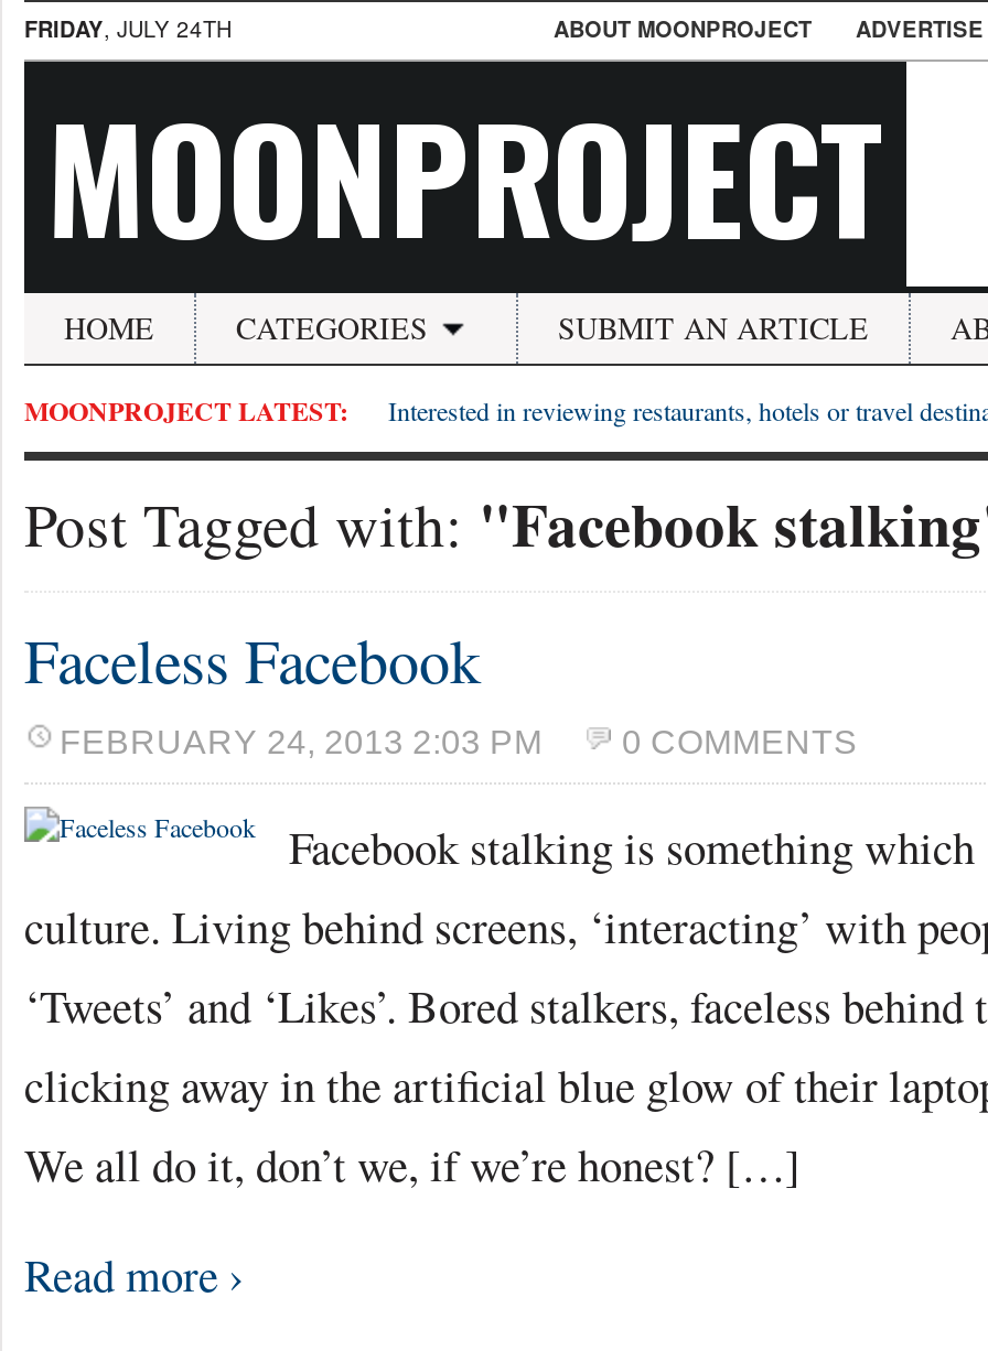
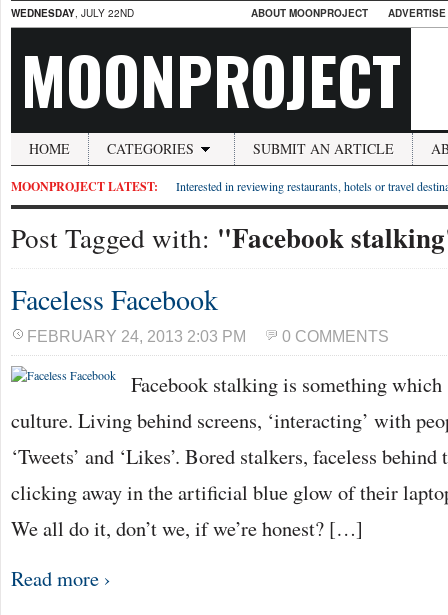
[24,13,232,44] FRIDAY, JULY 24TH -> [11,6,134,20] WEDNESDAY, JULY 22ND

